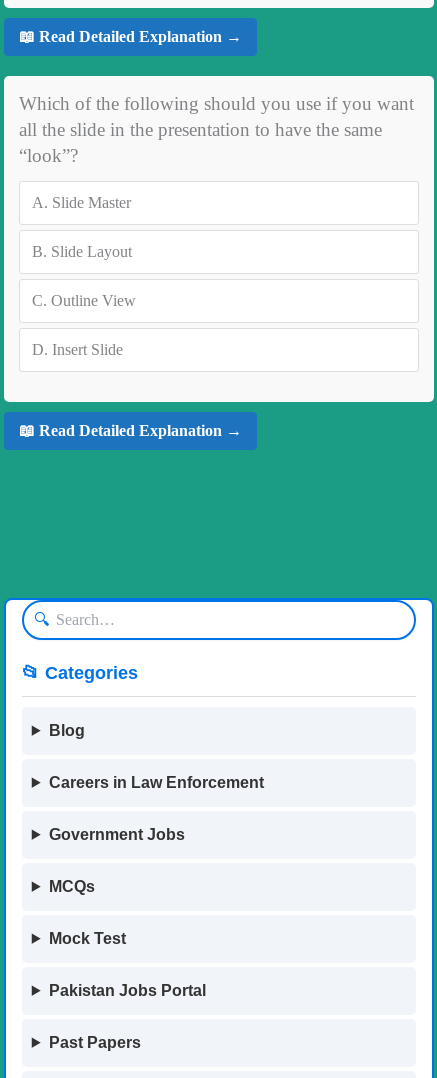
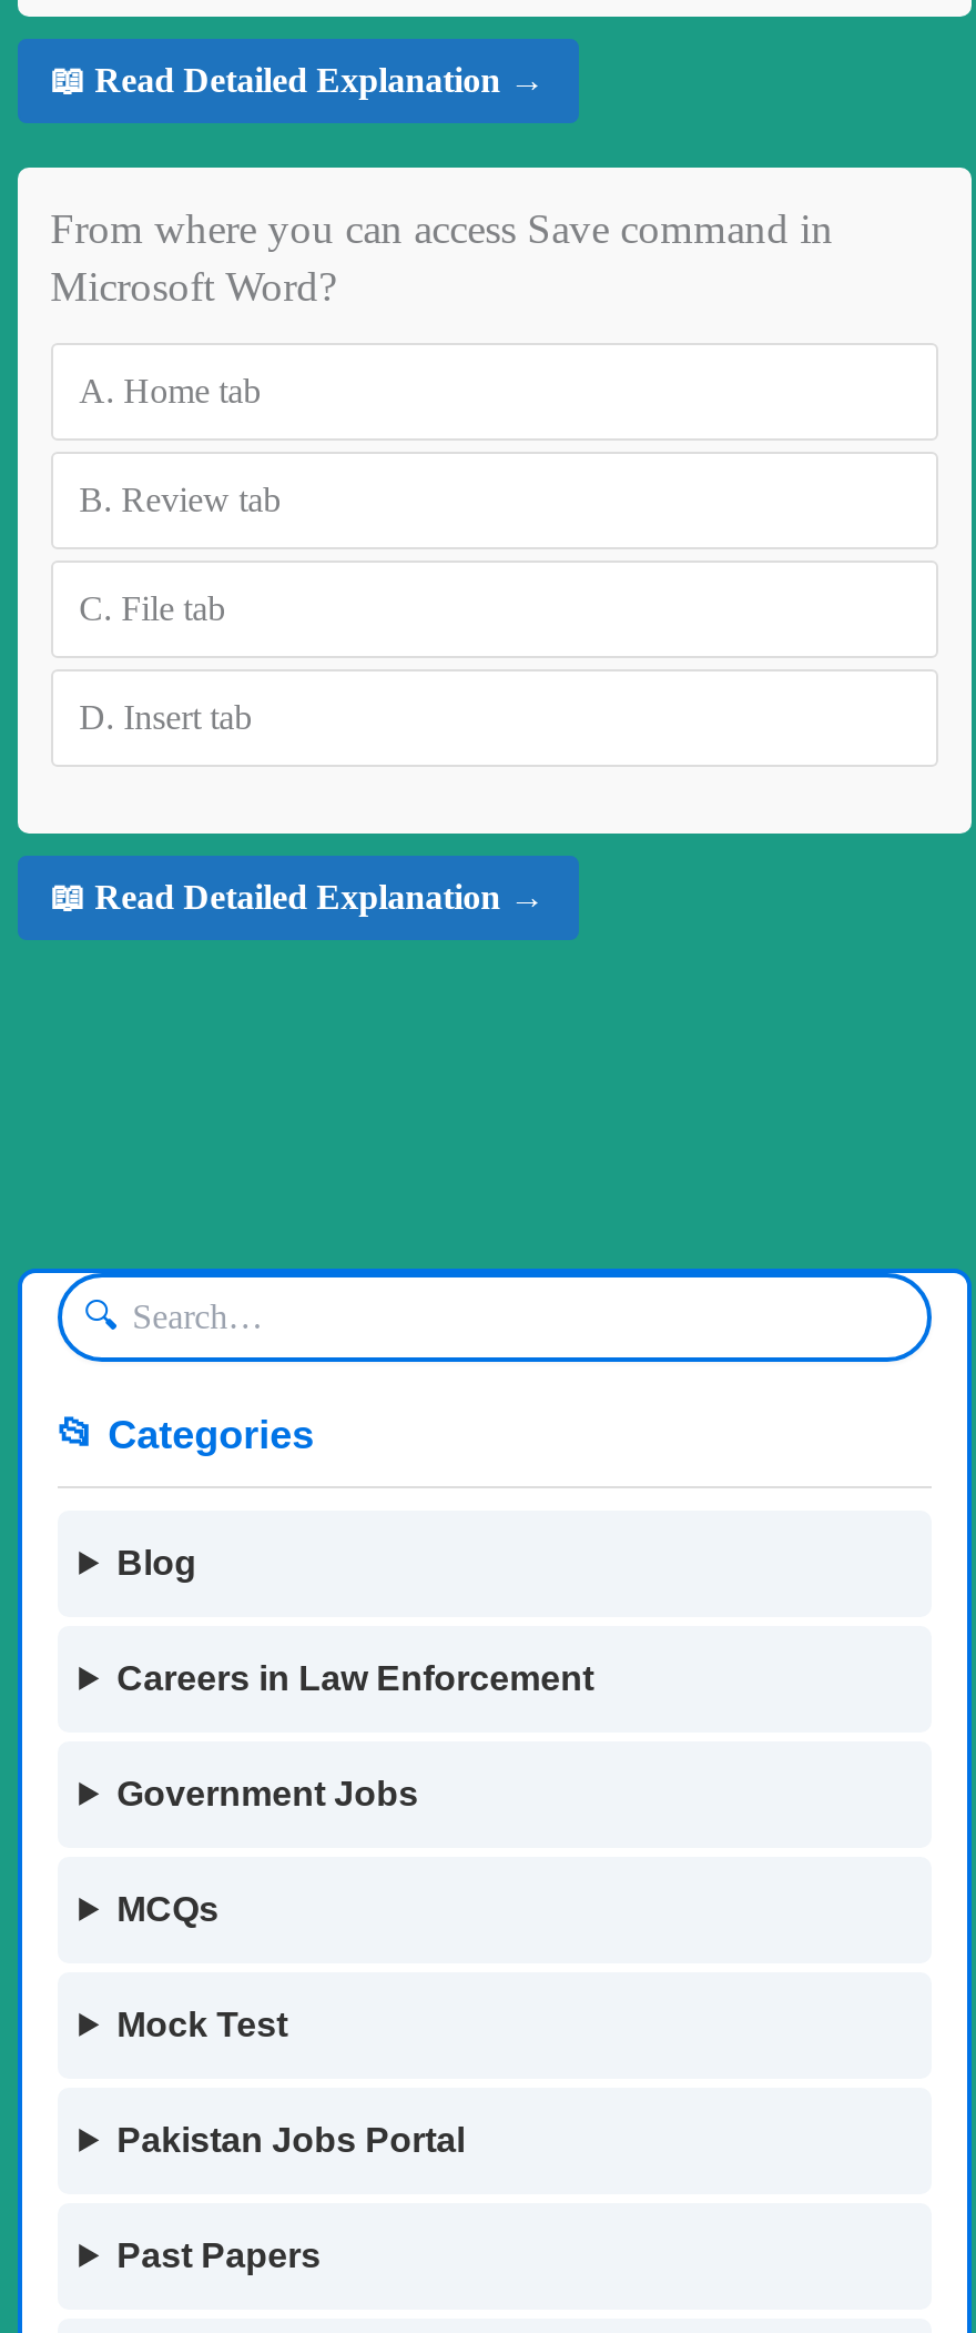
[19,93,414,166] Which of the following should you use if you want | all the slide in the presentation to have the same | “look”? -> [50,205,833,309] From where you can access Save command in | Microsoft Word?
[32,194,131,211] A. Slide Master -> [79,372,261,409] A. Home tab
[32,243,132,260] B. Slide Layout -> [79,480,281,518] B. Review tab
[32,292,136,309] C. Outline View -> [79,589,225,627] C. File tab
[32,341,123,358] D. Insert Slide -> [79,698,252,736] D. Insert tab

